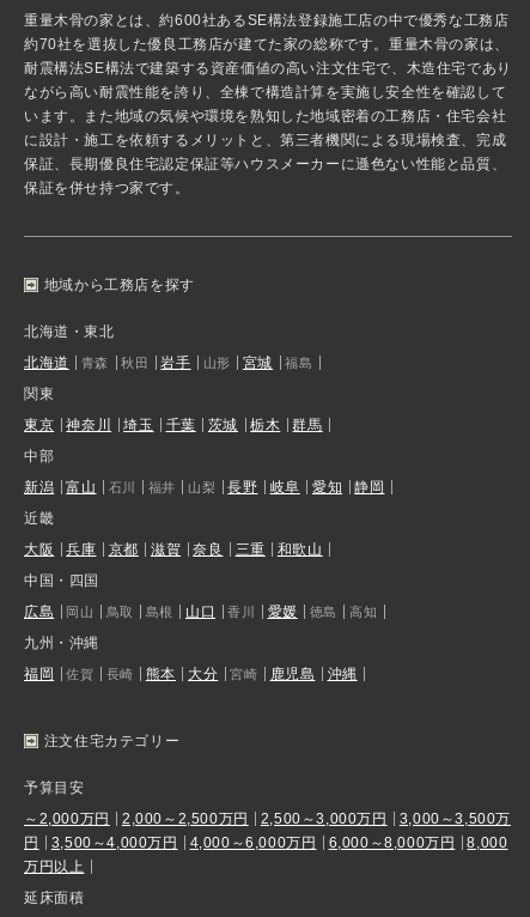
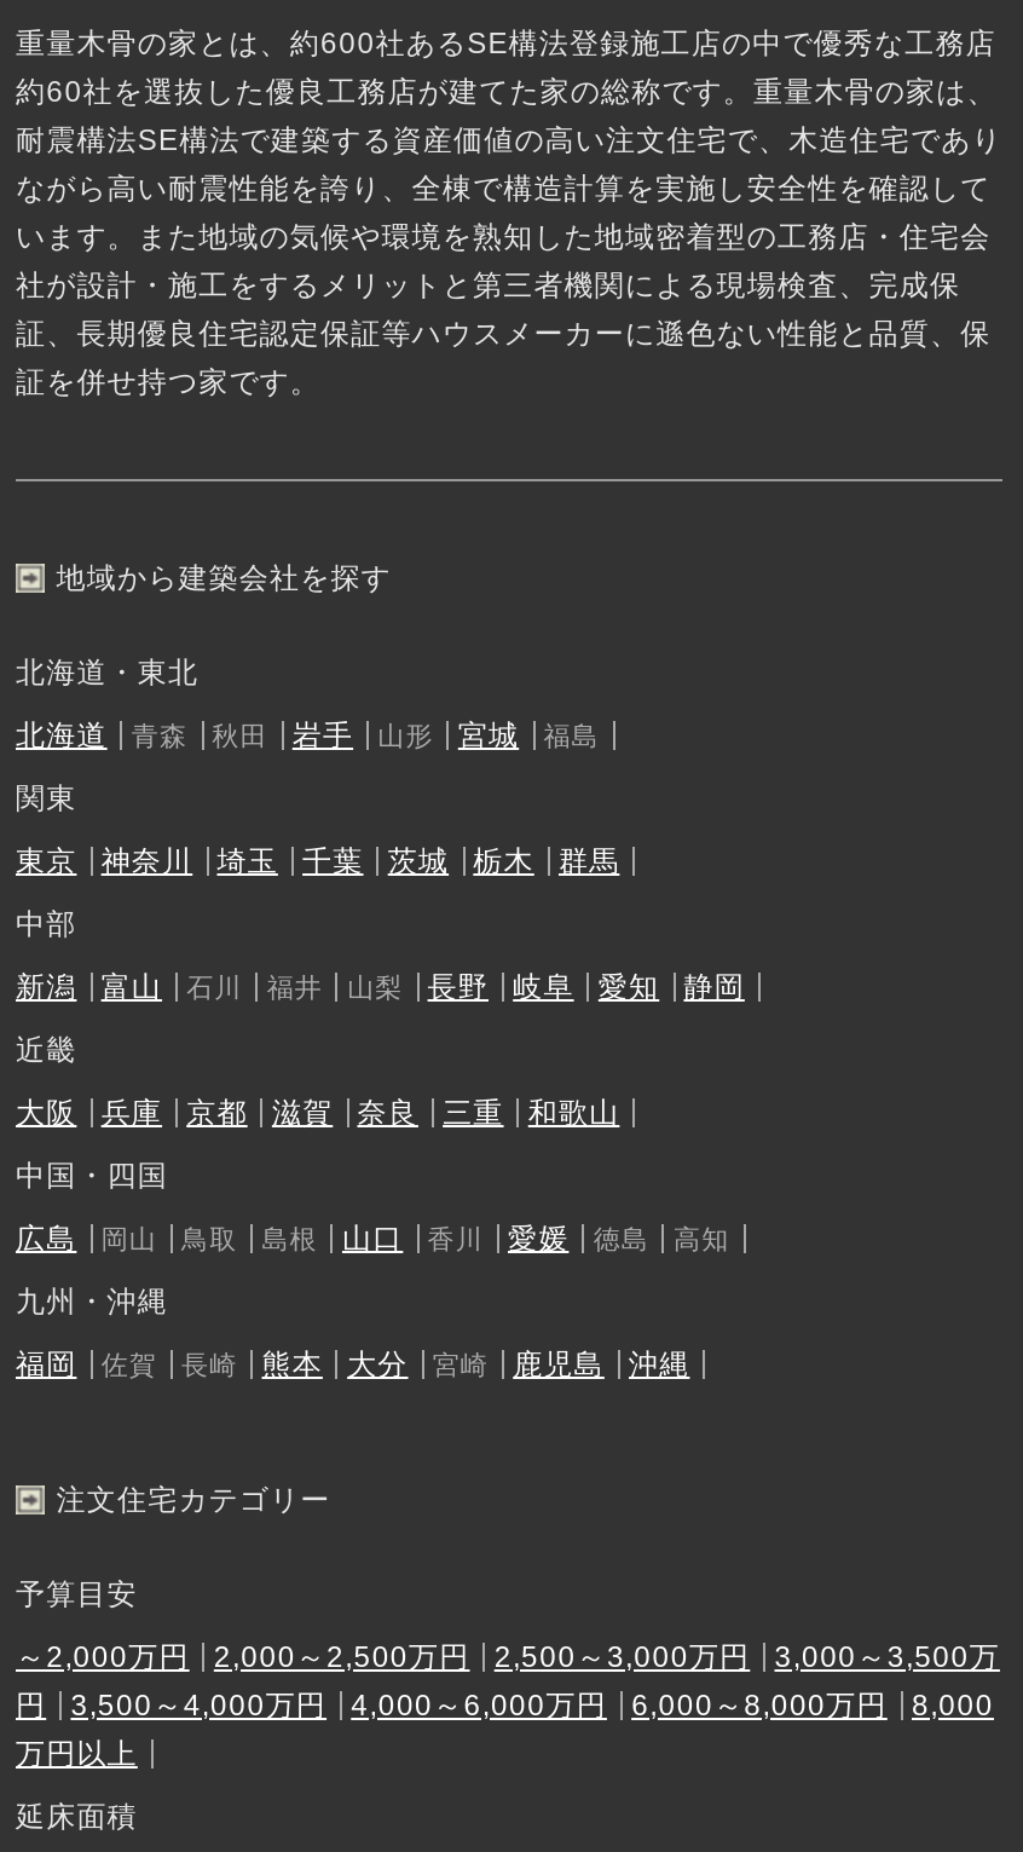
[24,35,509,52] 約70社を選抜した優良工務店が建てた家の総称です。重量木骨の家は、 -> [16,74,997,108] 約60社を選抜した優良工務店が建てた家の総称です。重量木骨の家は、
[24,107,506,196] います。また地域の気候や環境を熟知した地域密着の工務店・住宅会社 | に設計・施工を依頼するメリットと、第三者機関による現場検査、完成 | 保証、長期優良住宅認定保証等ハウスメーカーに遜色ない性能と品質、 | 保証を併せ持つ家です。 -> [16,219,991,398] います。また地域の気候や環境を熟知した地域密着型の工務店・住宅会 | 社が設計・施工をするメリットと第三者機関による現場検査、完成保 | 証、長期優良住宅認定保証等ハウスメーカーに遜色ない性能と品質、保 | 証を併せ持つ家です。
[44,276,195,293] 地域から工務店を探す -> [56,560,392,594] 地域から建築会社を探す

